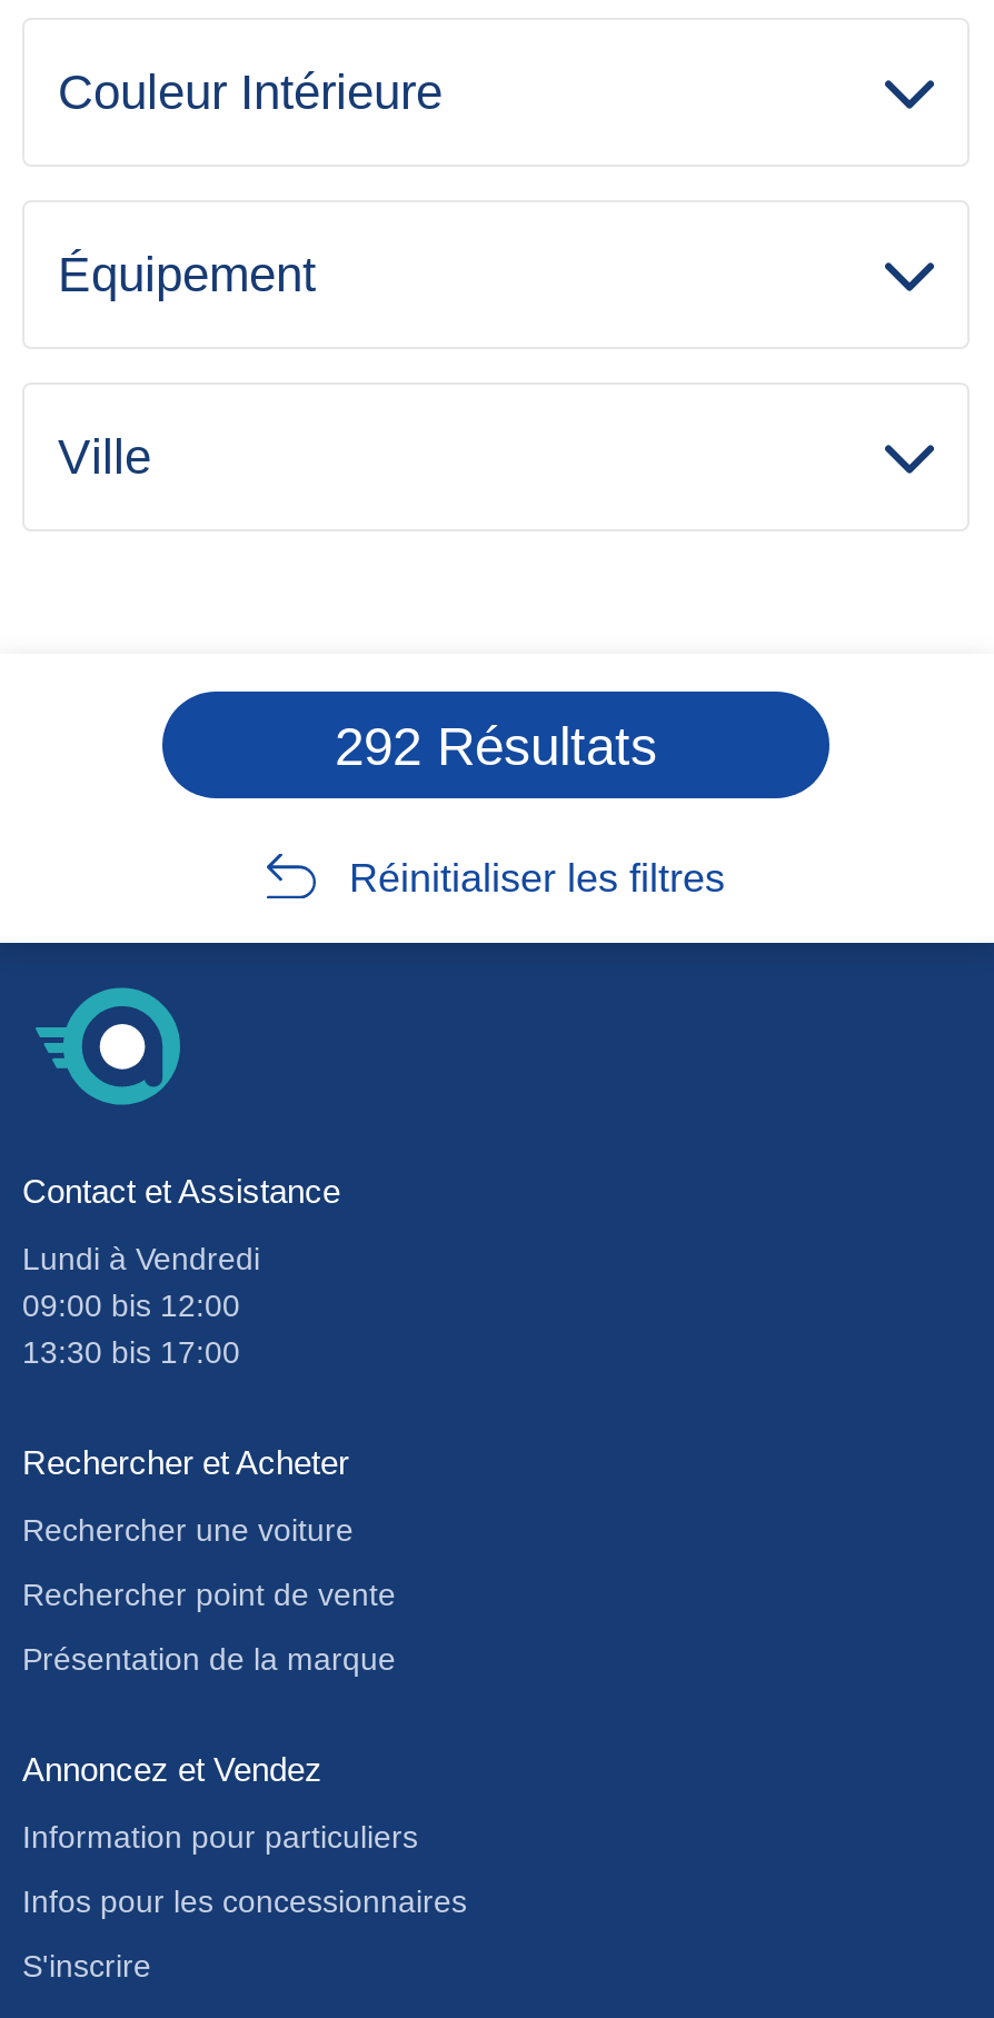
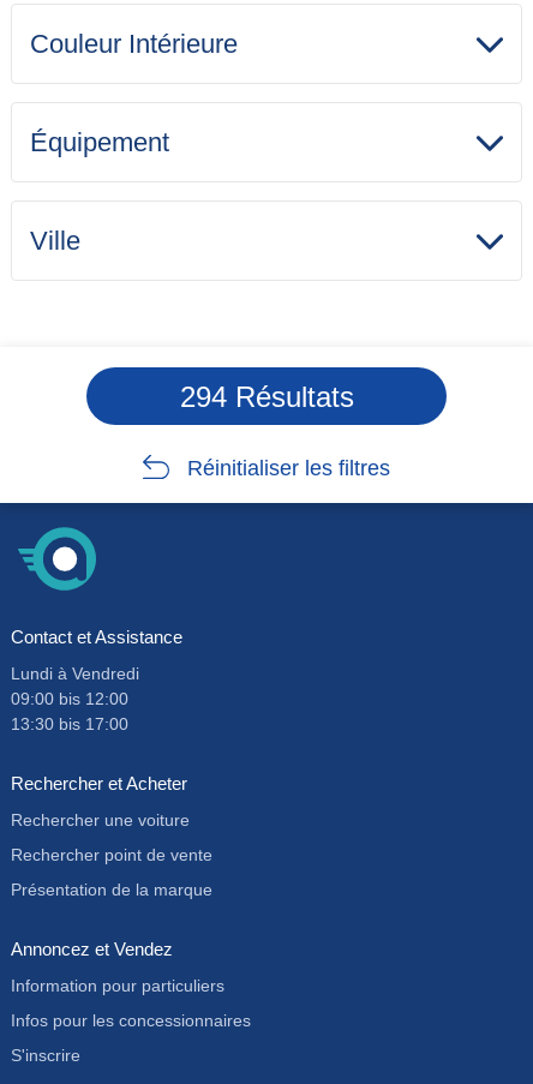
[335,715,657,775] 292 Résultats -> [179,380,354,412] 294 Résultats

